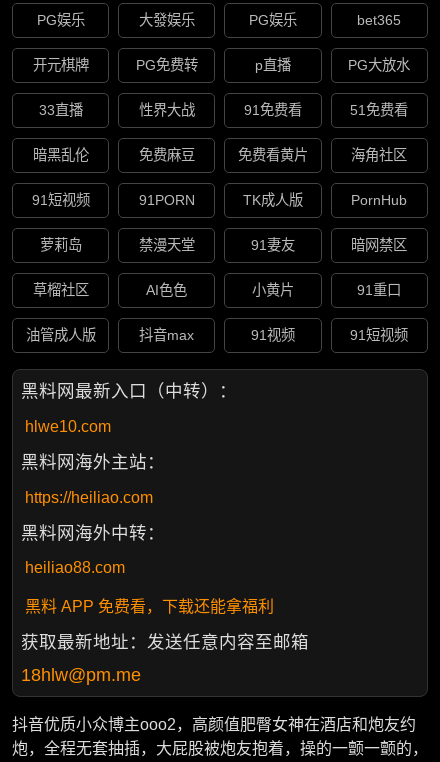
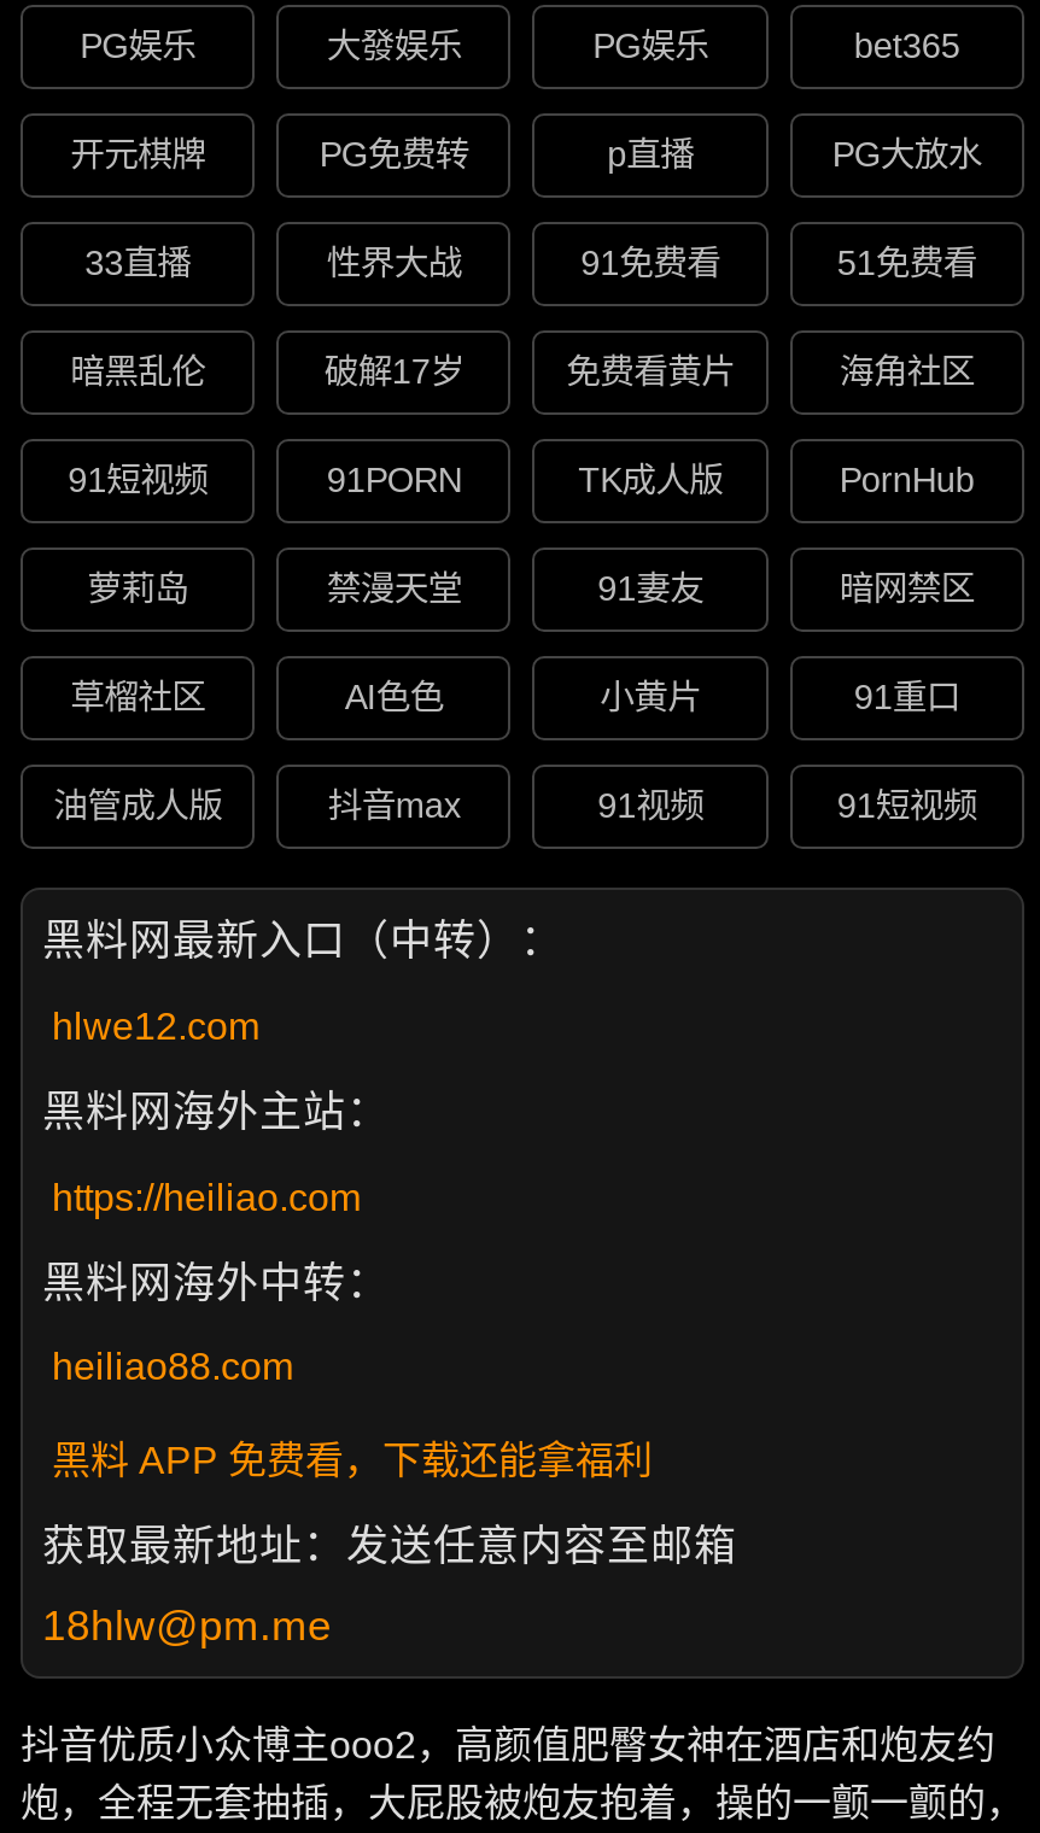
[139,147,195,163] 免费麻豆 -> [324,353,464,392] 破解17岁
[25,418,111,435] hlwe10.com -> [52,1005,259,1046] hlwe12.com

